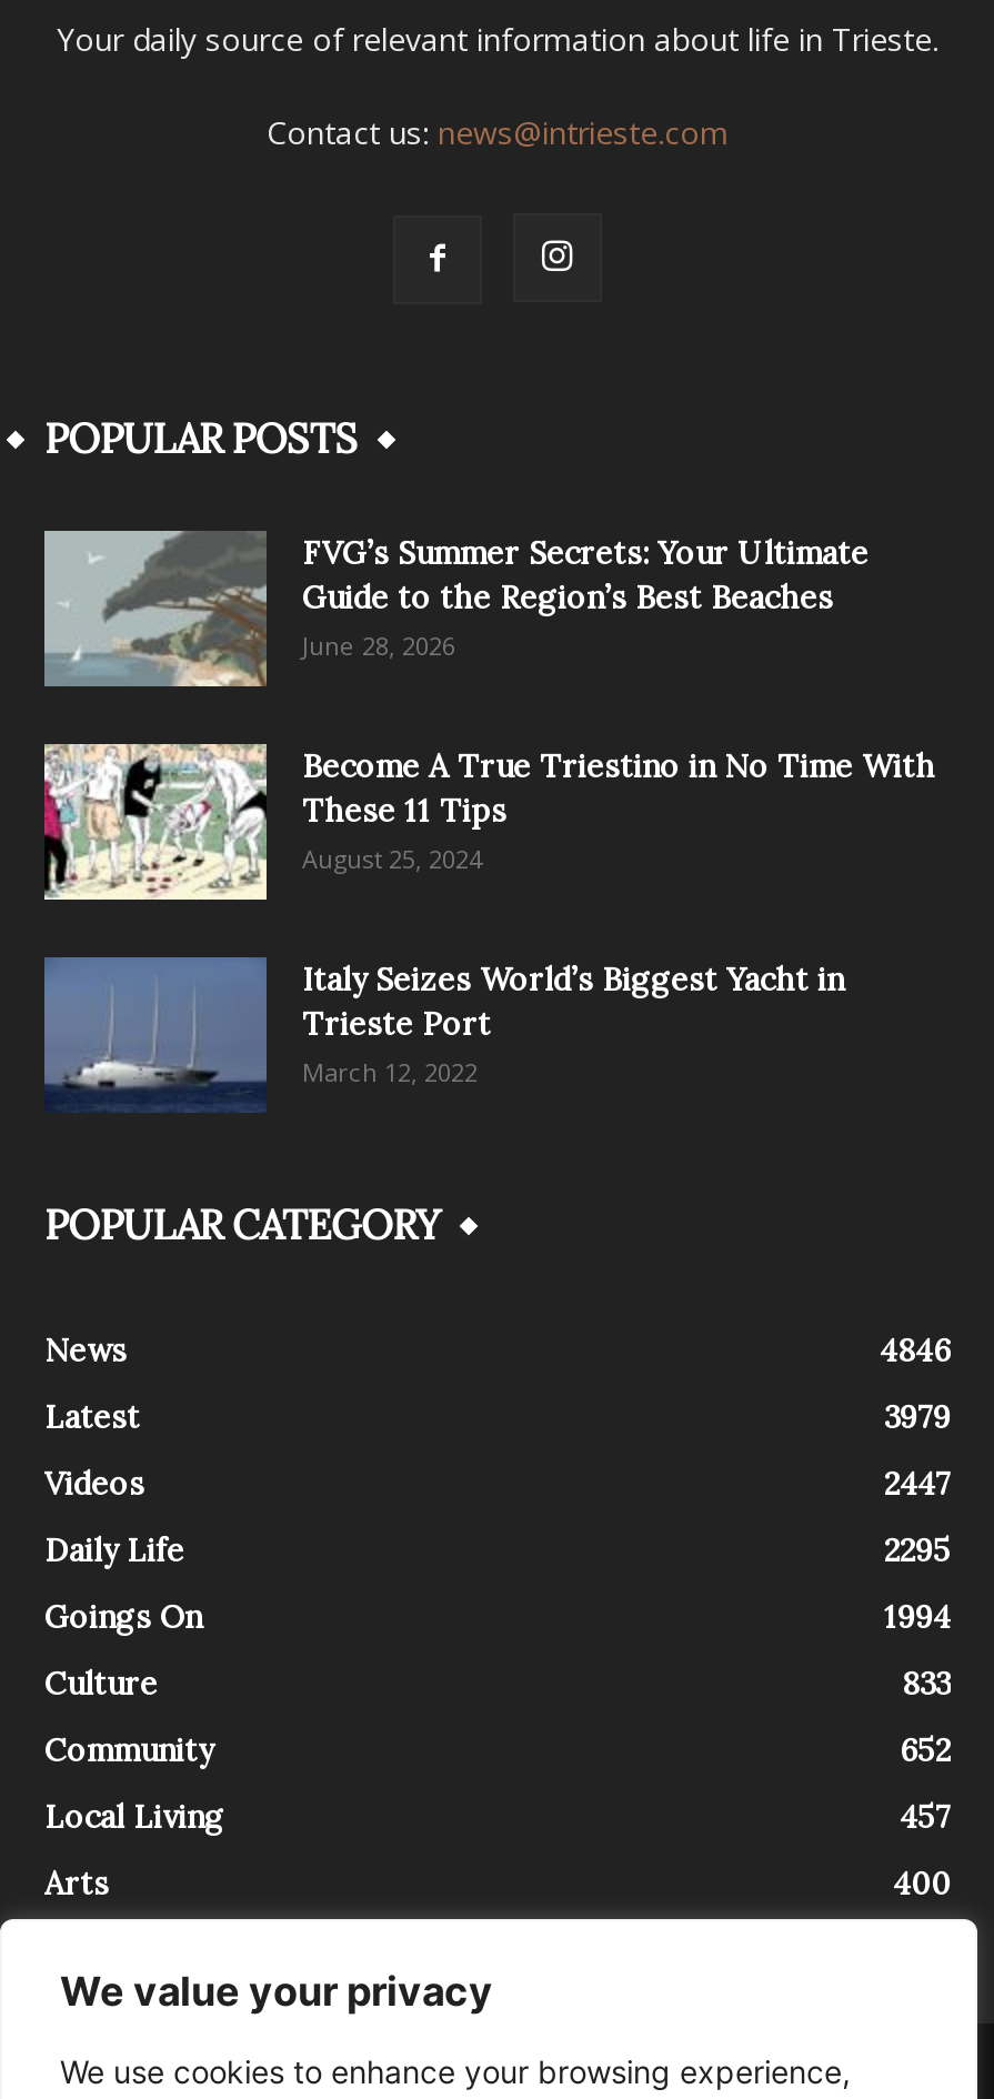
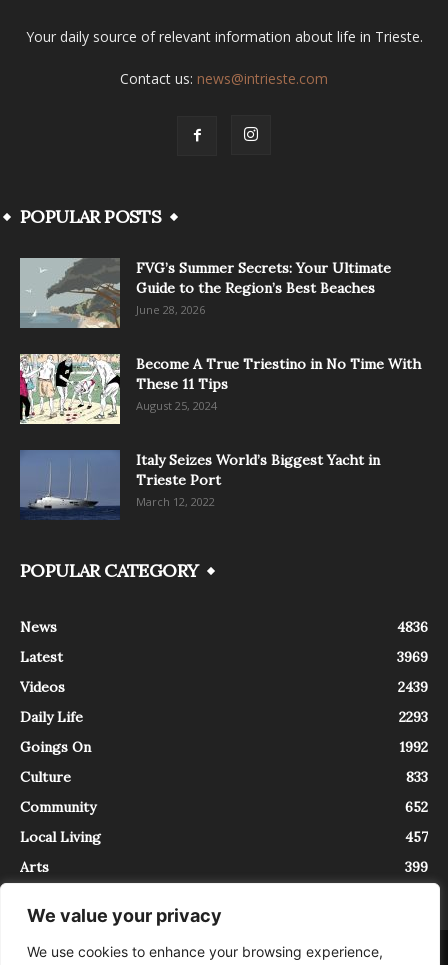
[880,1329,951,1369] 4846 -> [397,618,428,636] 4836
[884,1396,951,1436] 3979 -> [397,648,428,666] 3969
[884,1462,951,1502] 2447 -> [398,678,428,696] 2439
[884,1529,951,1569] 2295 -> [399,708,428,726] 2293
[884,1596,951,1636] 1994 -> [399,738,428,756] 1992
[893,1862,951,1902] 400 -> [405,858,428,876] 399

